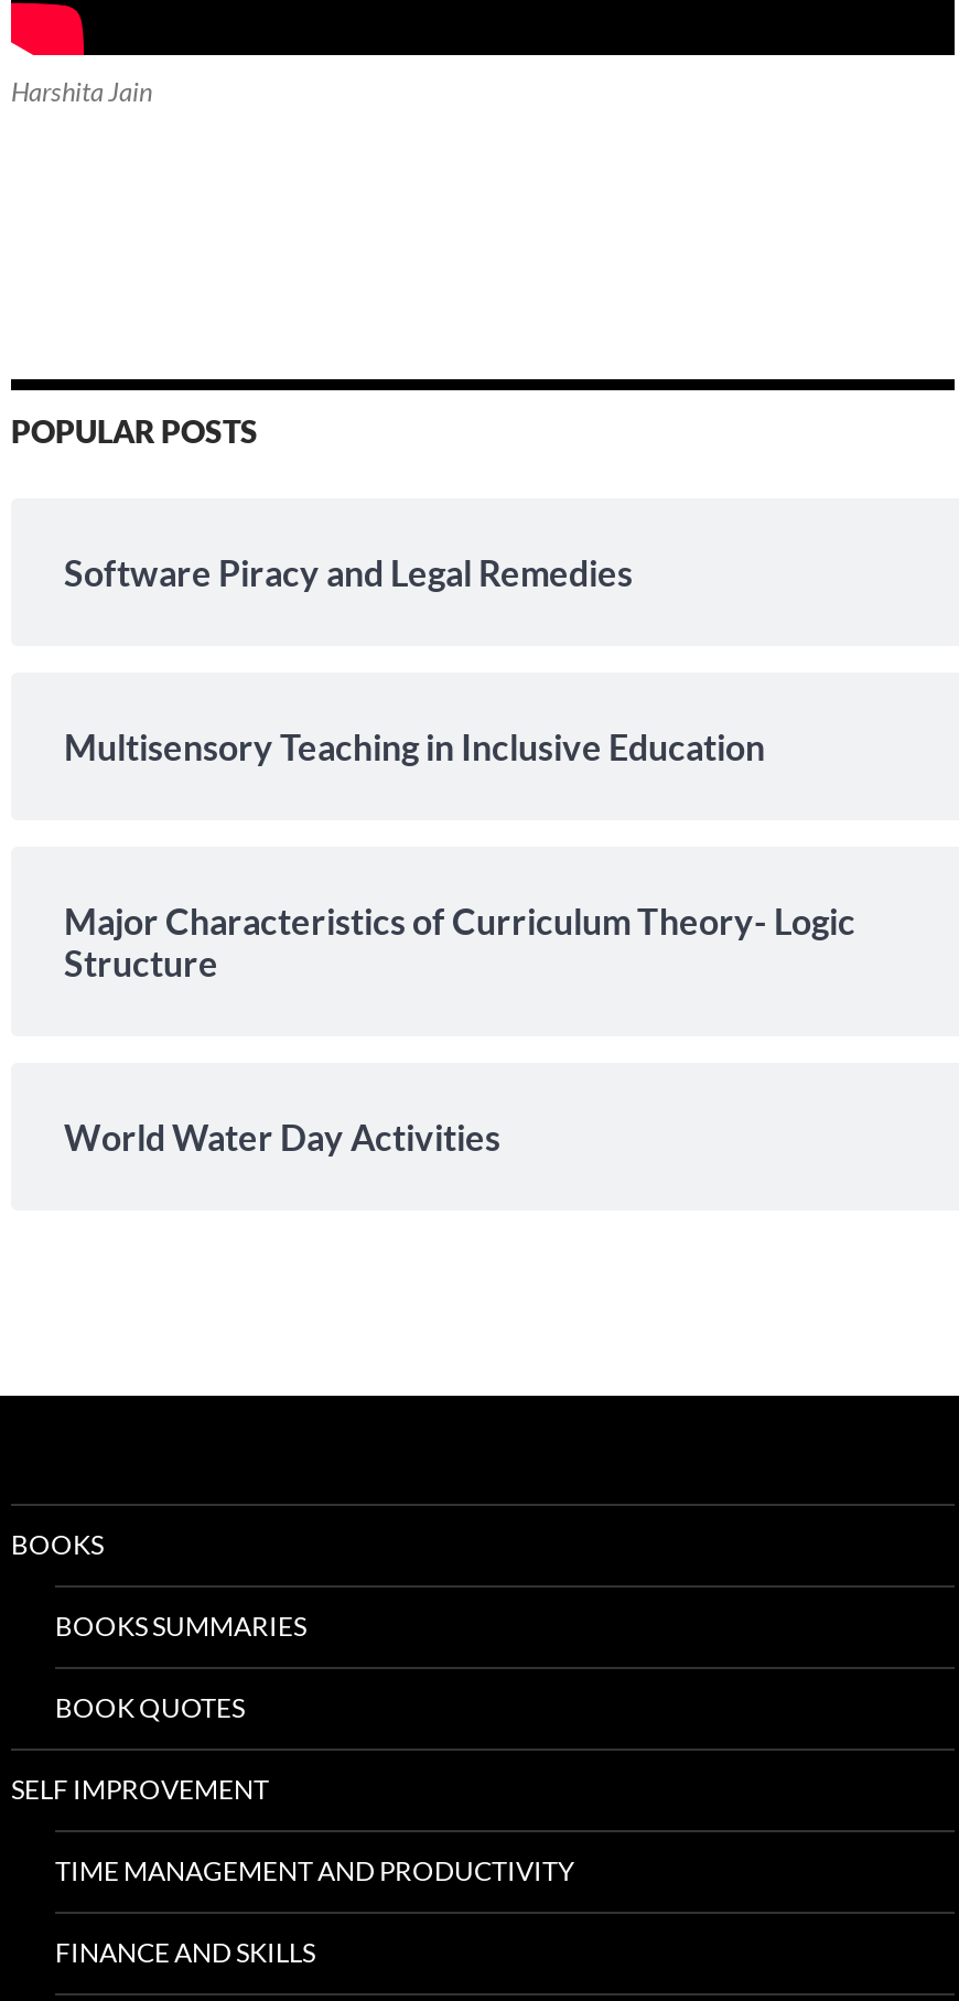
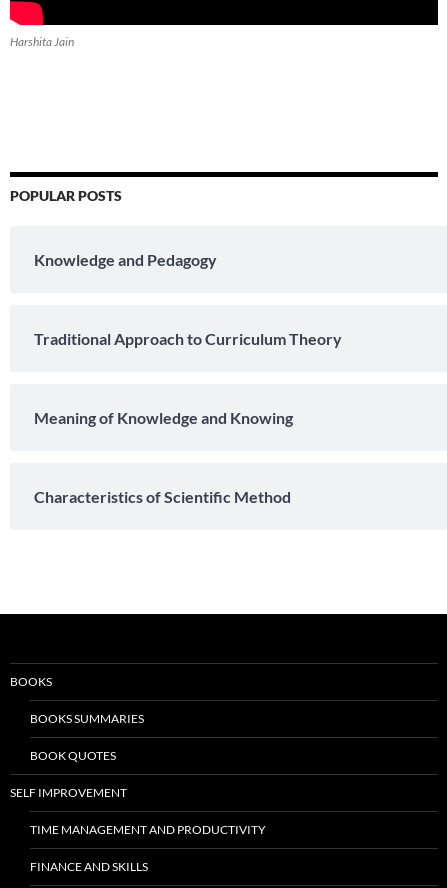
[64,552,633,594] Software Piracy and Legal Remedies -> [34,250,217,269] Knowledge and Pedagogy
[64,726,765,768] Multisensory Teaching in Inclusive Education -> [34,329,342,348] Traditional Approach to Curriculum Theory
[64,900,855,984] Major Characteristics of Curriculum Theory- Logic | Structure -> [34,408,293,427] Meaning of Knowledge and Knowing
[64,1116,500,1158] World Water Day Activities -> [34,487,291,506] Characteristics of Scientific Method

